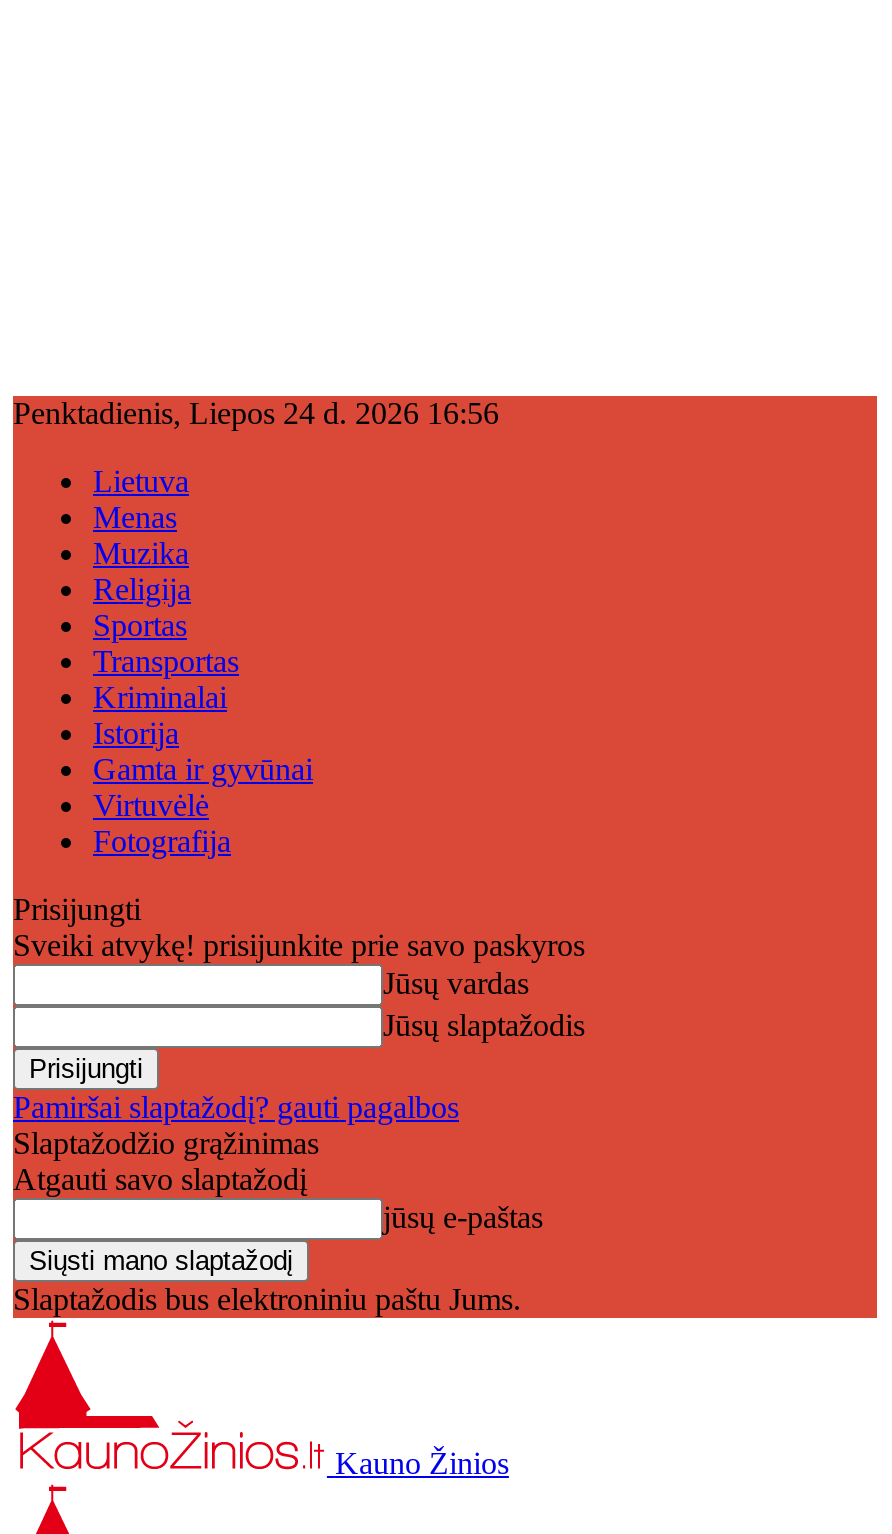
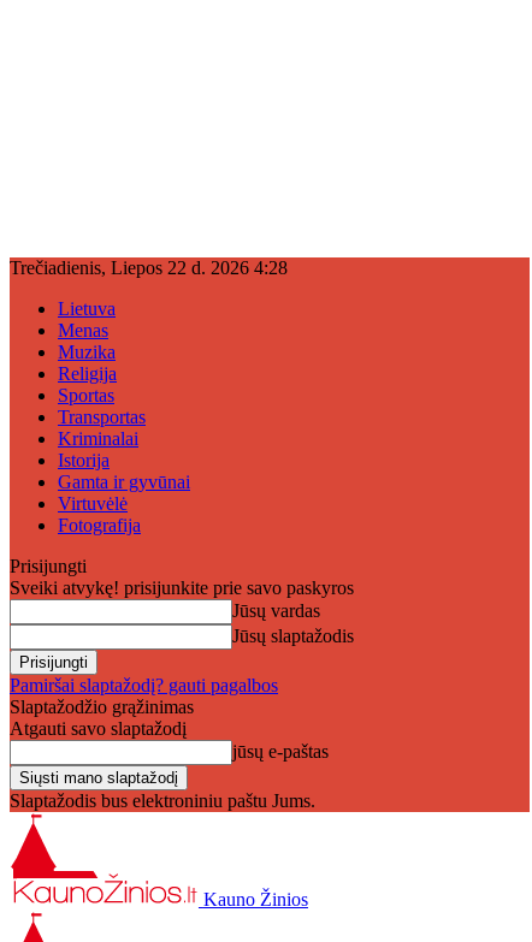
[13,396,499,430] Penktadienis, Liepos 24 d. 2026 16:56 -> [10,257,288,278] Trečiadienis, Liepos 22 d. 2026 4:28

